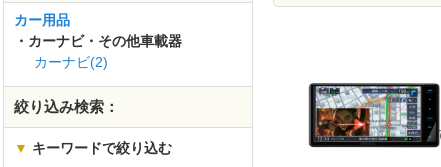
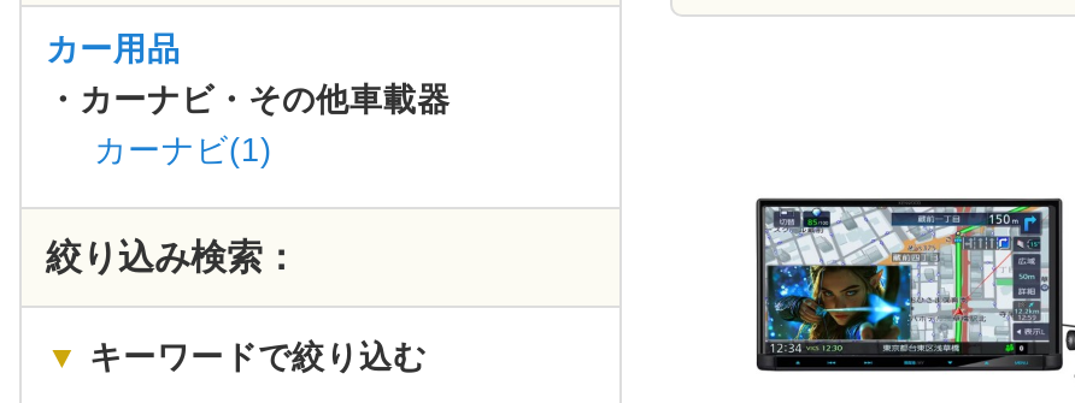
[34,55,108,70] カーナビ(2) -> [94,132,272,168] カーナビ(1)
[309,84,438,154] [image] -> [754,200,1068,373] [image]

